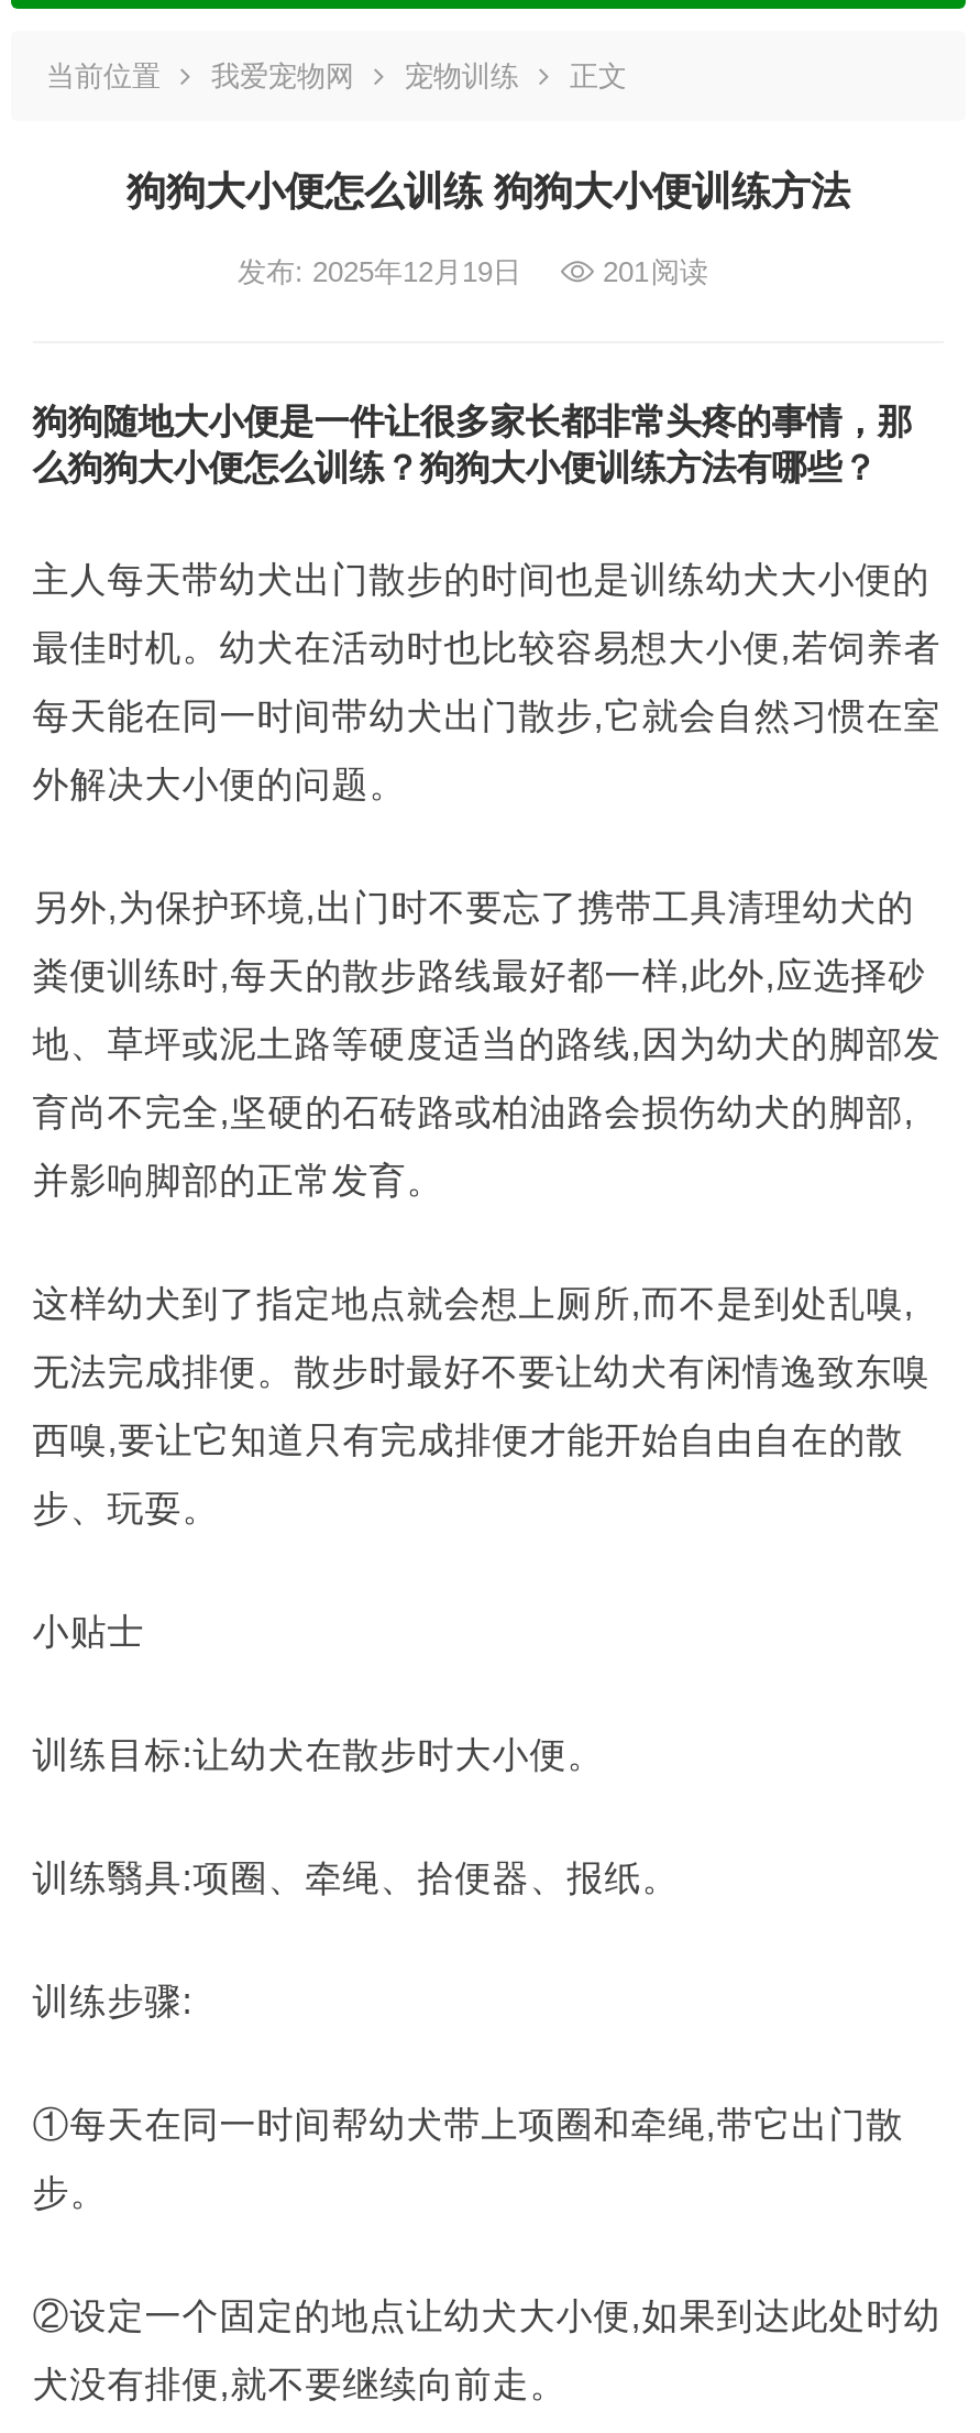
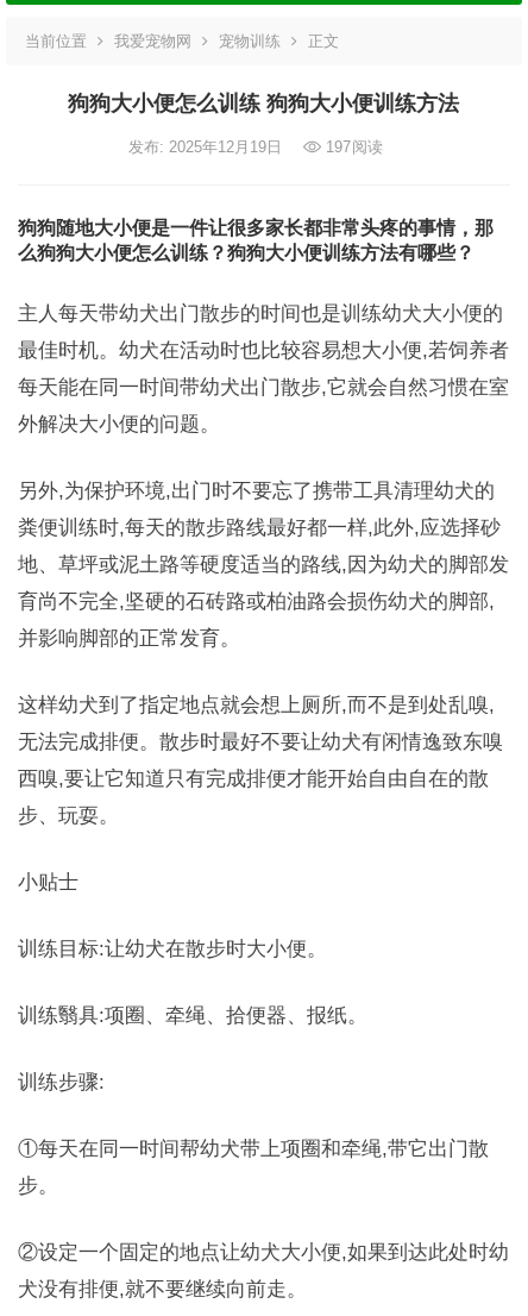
[238,255,708,288] 发布: 2025年12月19日 201阅读 -> [128,138,383,156] 发布: 2025年12月19日 197阅读

